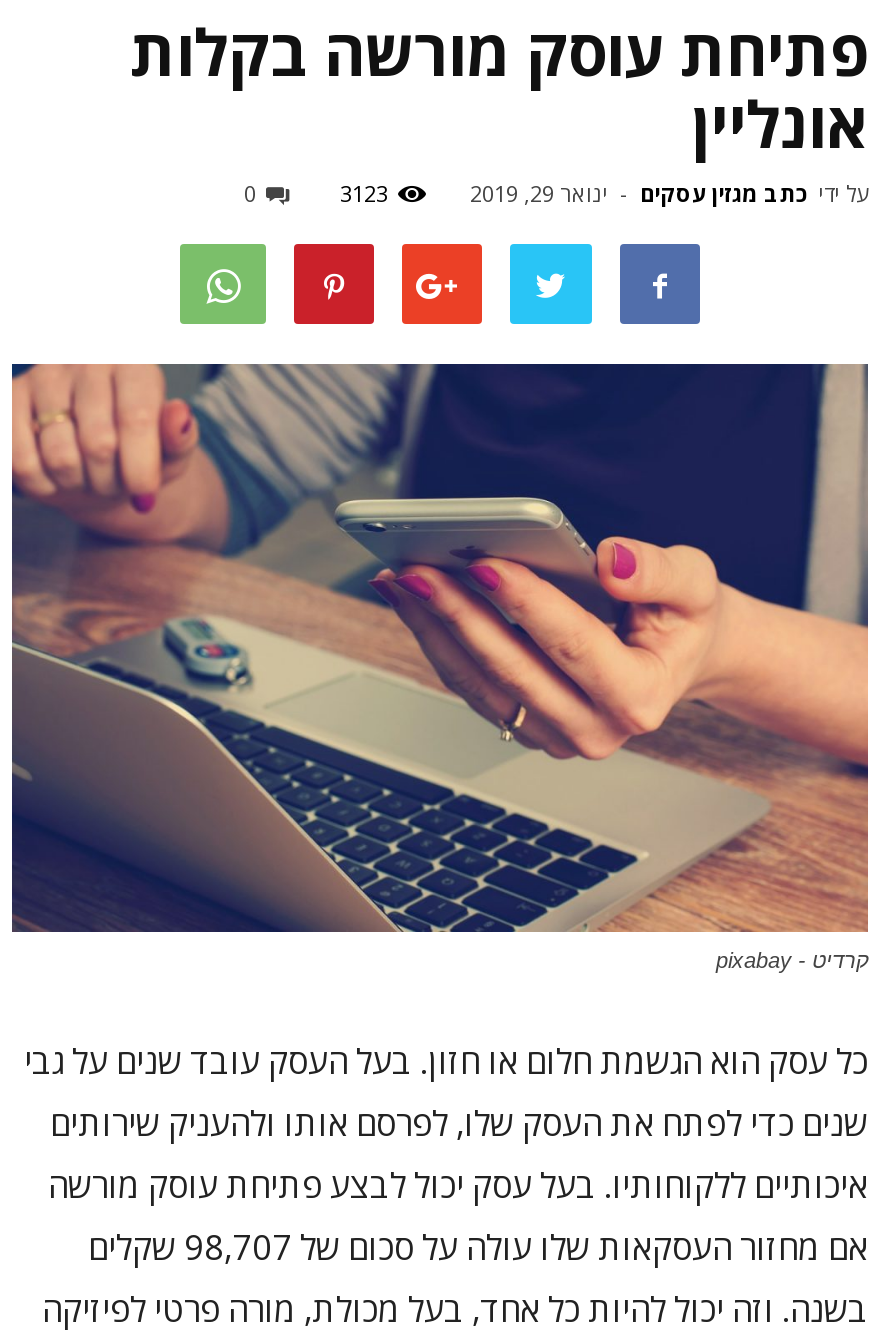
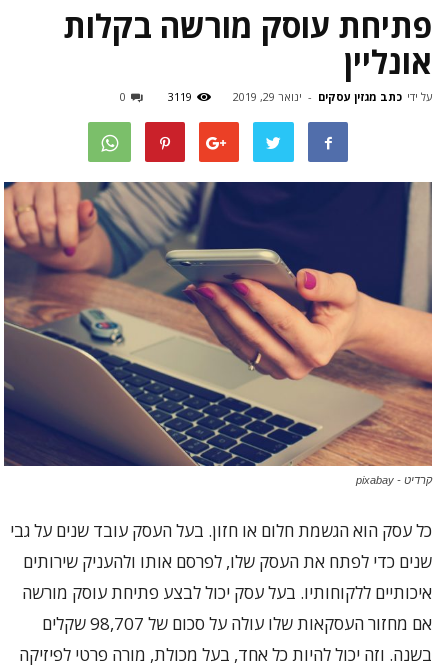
[340,178,388,208] 3123 -> [168,89,192,104] 3119

